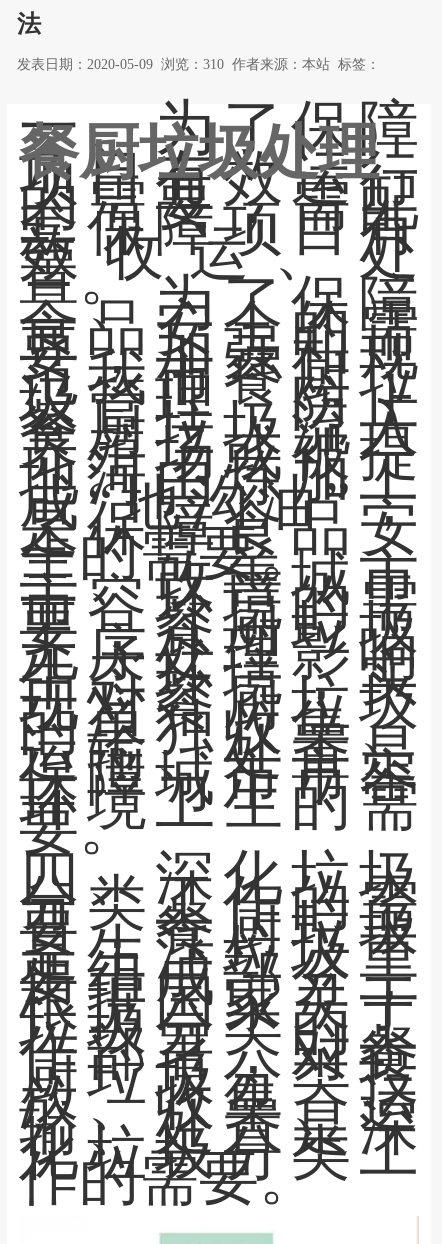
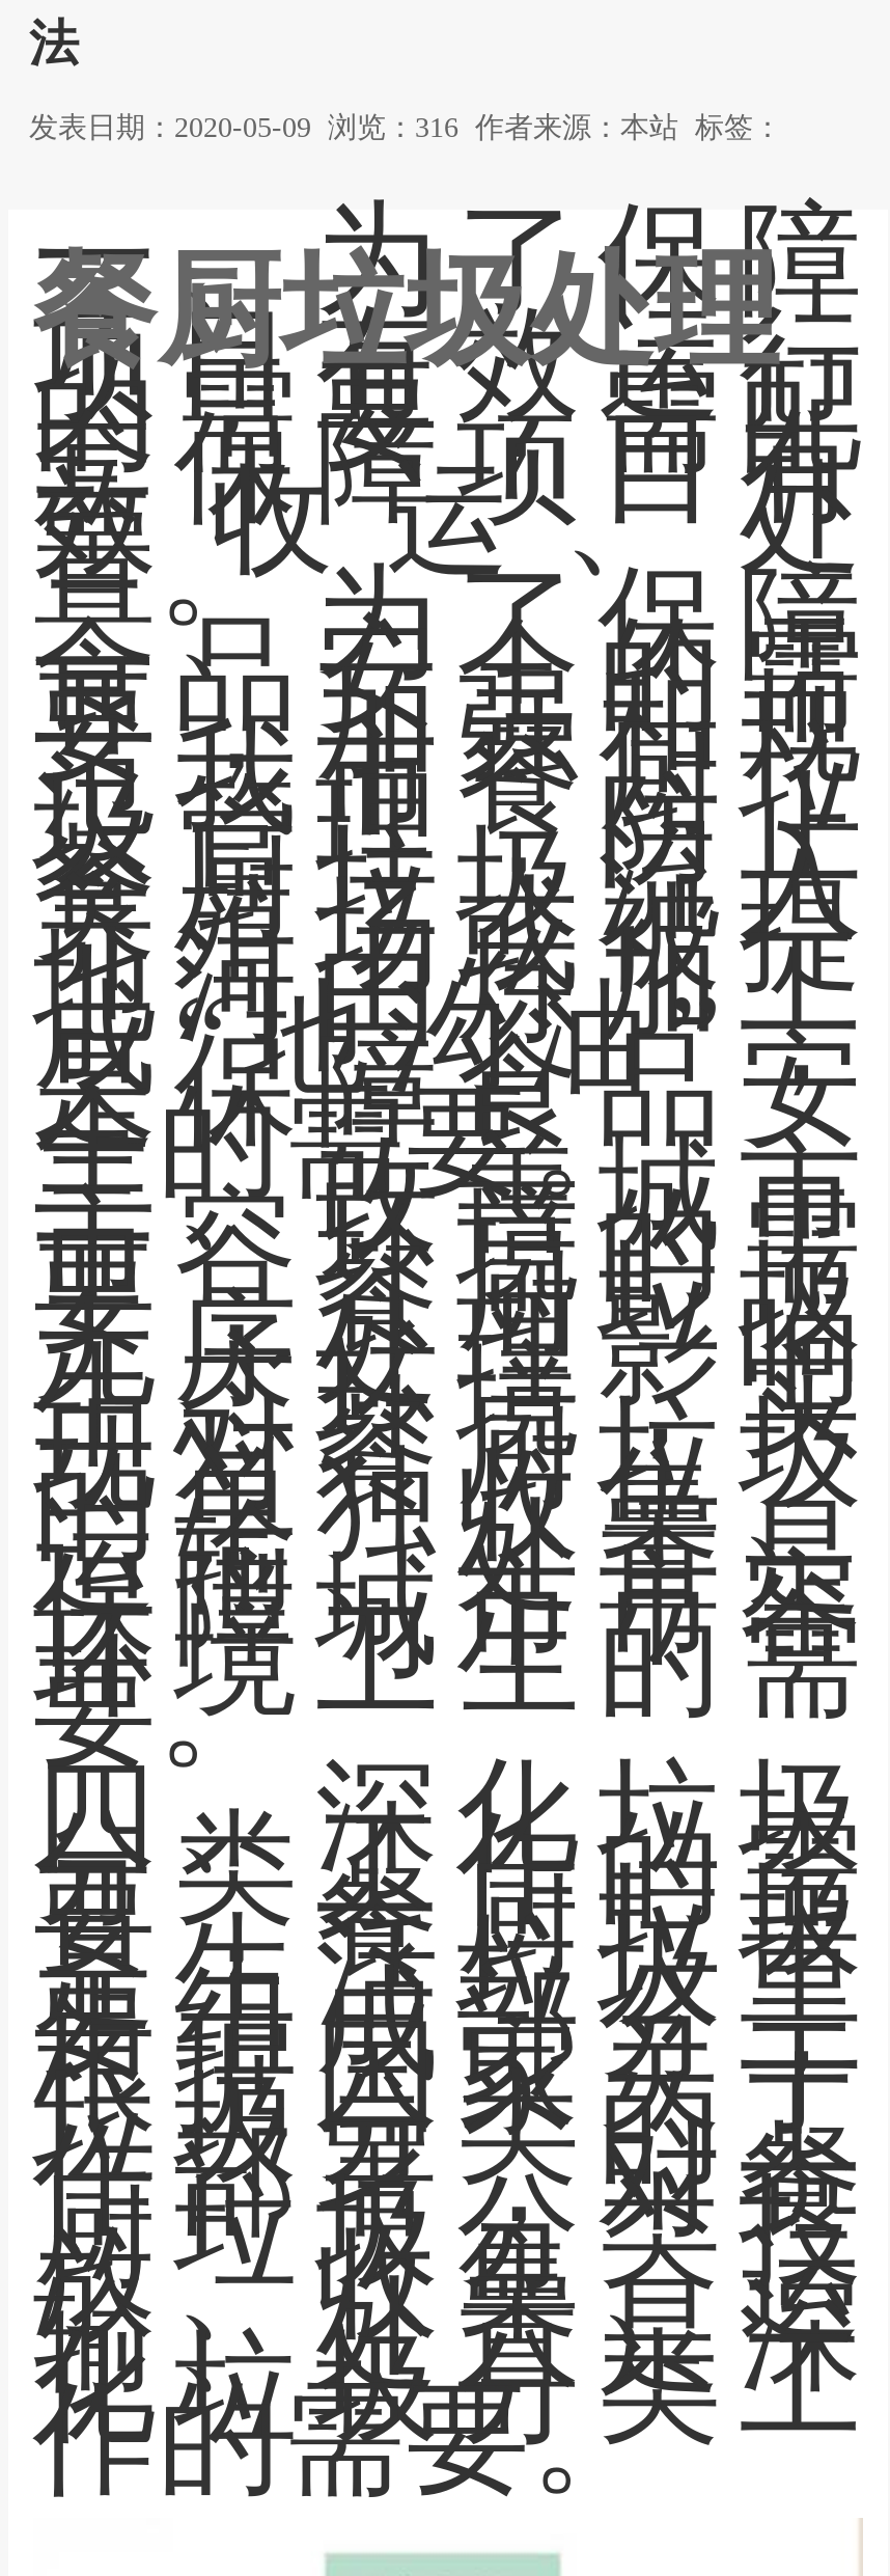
[17,57,380,72] 发表日期：2020-05-09 浏览：310 作者来源：本站 标签： -> [29,111,782,143] 发表日期：2020-05-09 浏览：316 作者来源：本站 标签：

